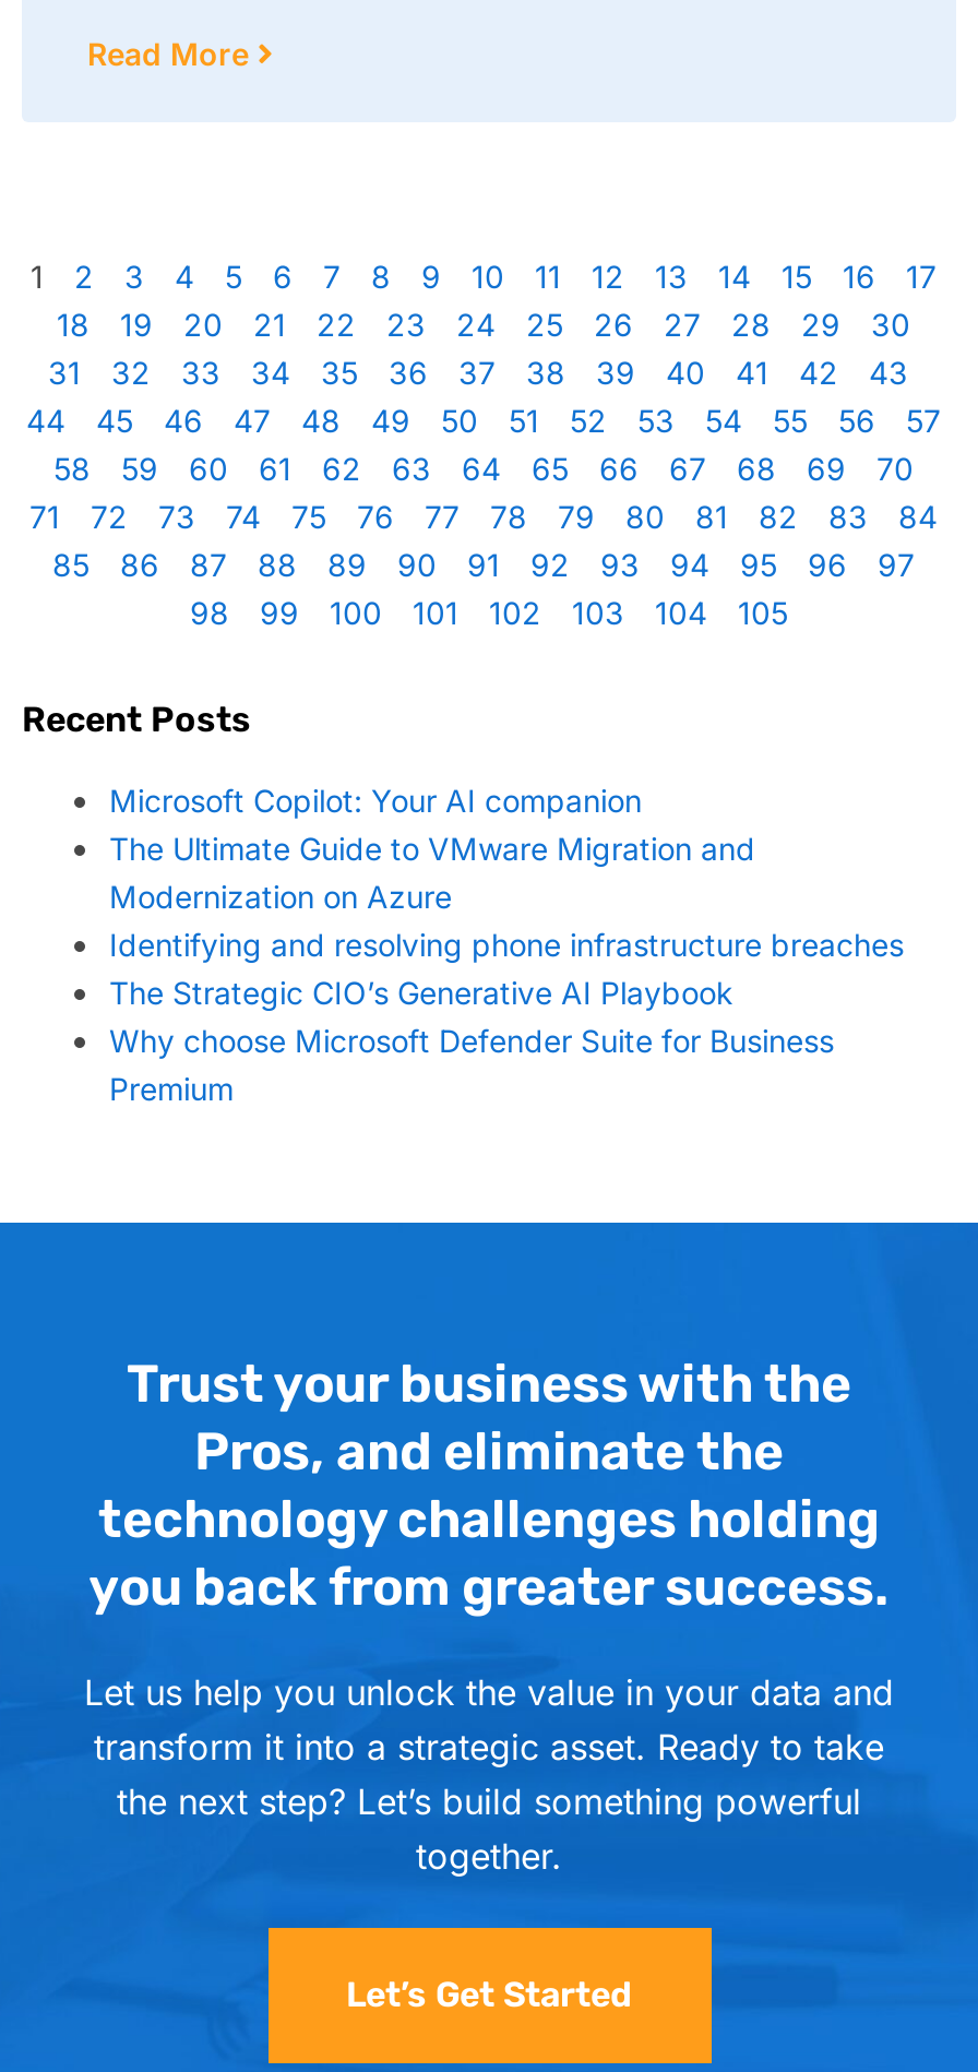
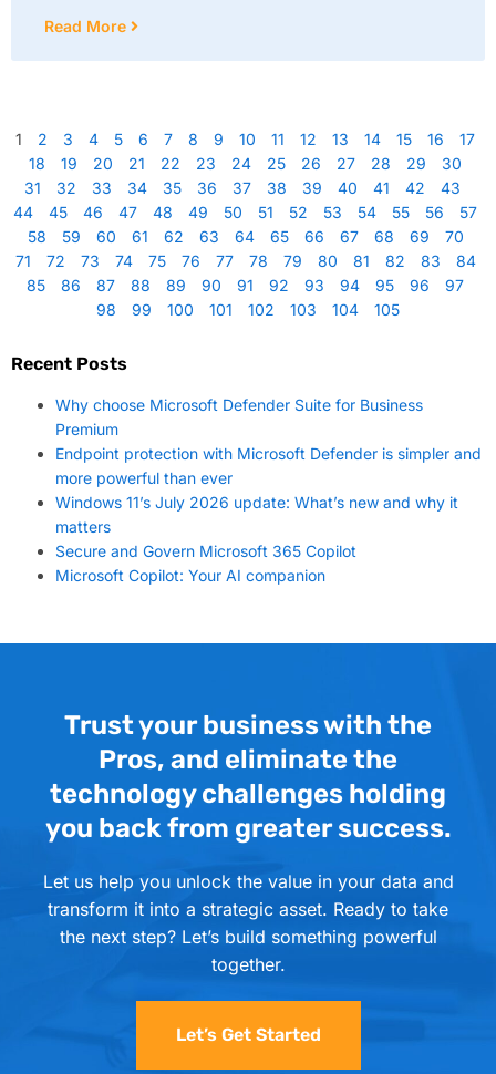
moved [109,782,642,819] -> [55,566,325,585]: Microsoft Copilot: Your AI companion
[109,830,904,1011] The Ultimate Guide to VMware Migration and | Modernization on Azure | Identifying and resolving phone infrastructure breaches | The Strategic CIO’s Generative AI Playbook -> none
moved [109,1022,834,1107] -> [55,395,423,438]: Why choose Microsoft Defender Suite for Business | Premium
none -> [55,444,482,560] Endpoint protection with Microsoft Defender is simpler and | more powerful than ever | Windows 11’s July 2026 update: What’s new and why it | matters | Secure and Govern Microsoft 365 Copilot

